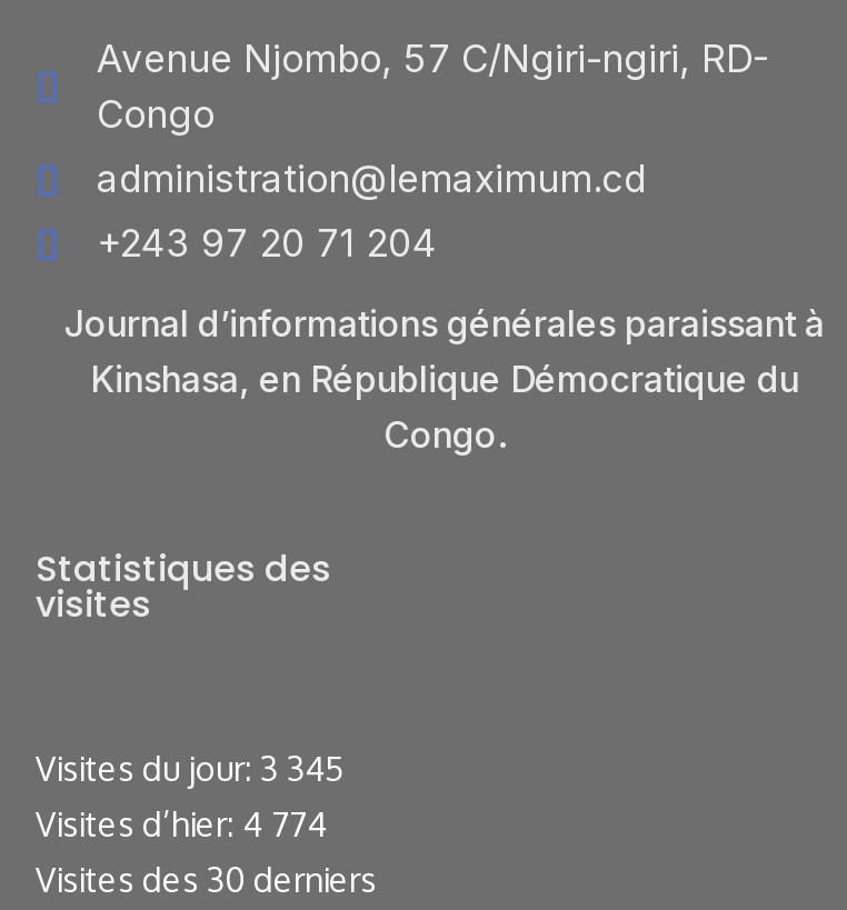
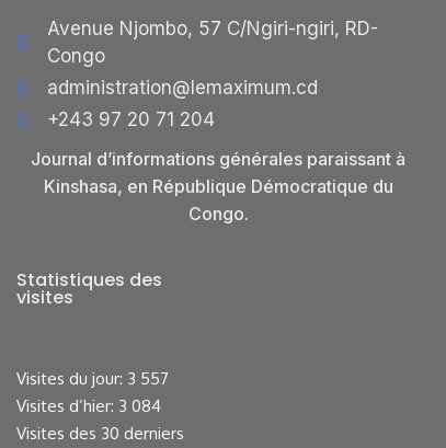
[36,749,345,791] Visites du jour: 3 345 -> [16,368,169,389] Visites du jour: 3 557
[36,804,327,846] Visites d’hier: 4 774 -> [16,396,161,417] Visites d’hier: 3 084

